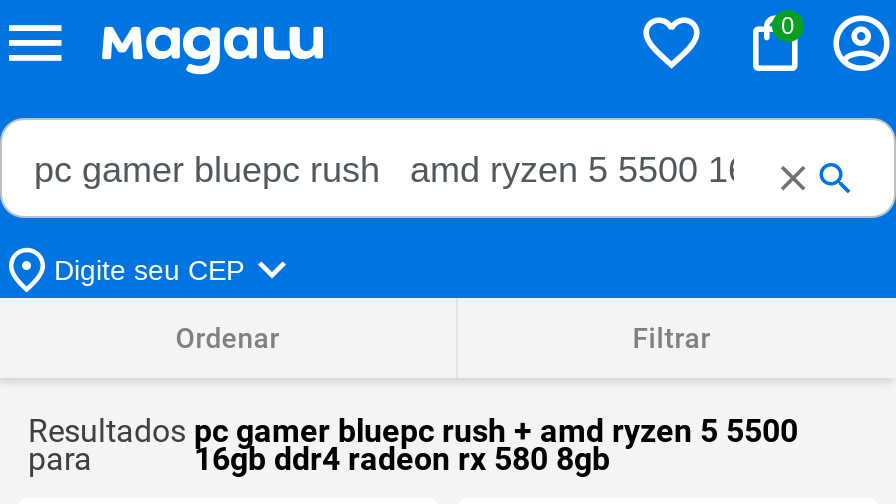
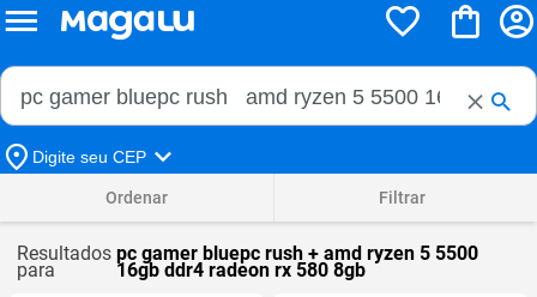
[781,12,795,40] 0 -> none

